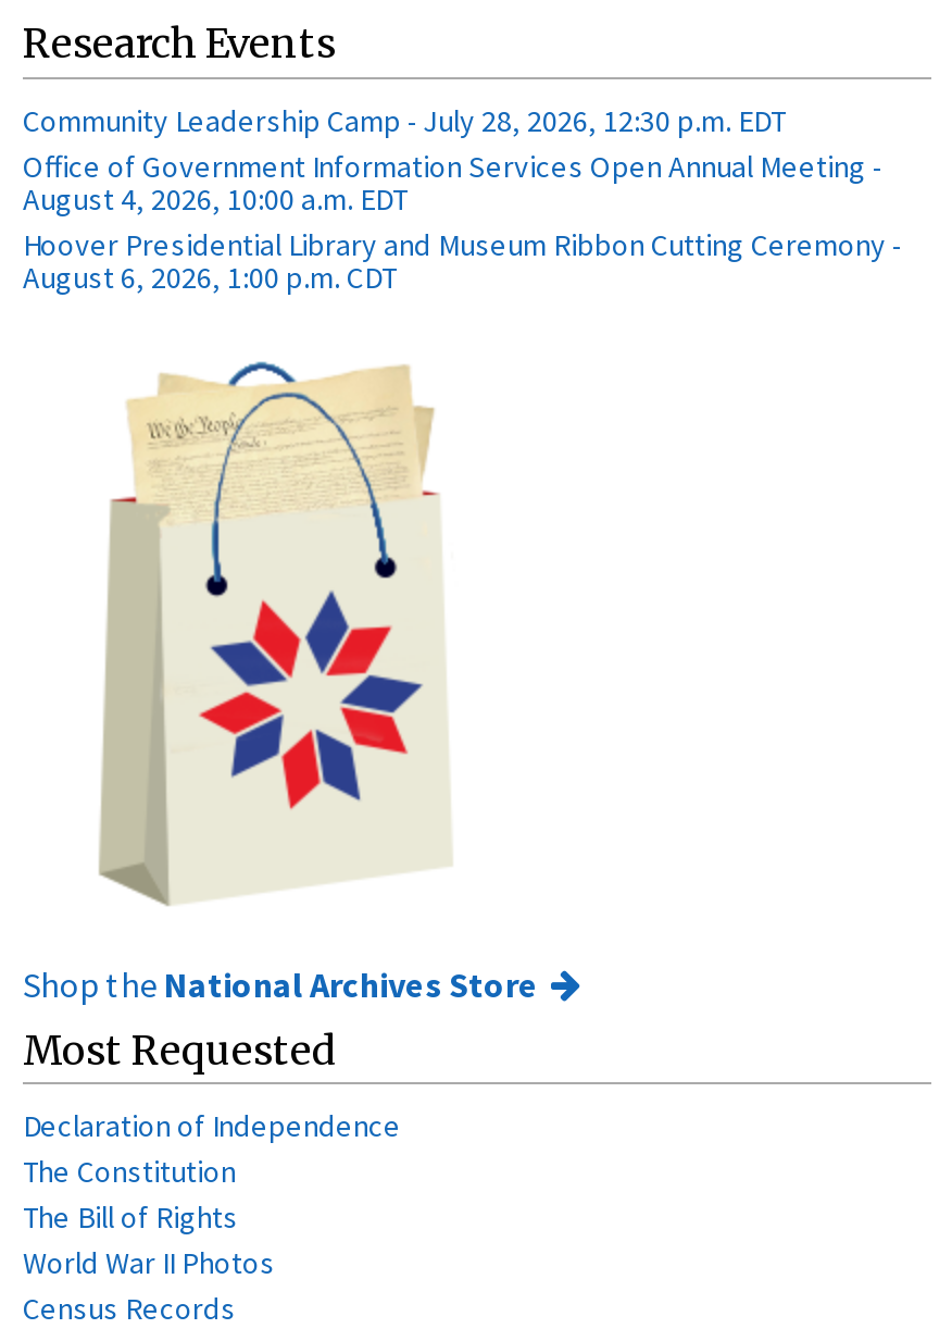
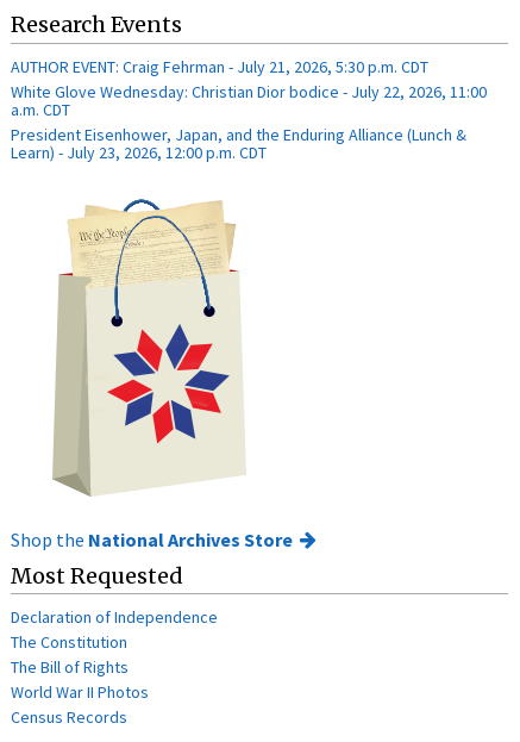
[23,100,901,296] Community Leadership Camp - July 28, 2026, 12:30 p.m. EDT | Office of Government Information Services Open Annual Meeting - | August 4, 2026, 10:00 a.m. EDT | Hoover Presidential Library and Museum Ribbon Cutting Ceremony - | August 6, 2026, 1:00 p.m. CDT -> [11,56,487,163] AUTHOR EVENT: Craig Fehrman - July 21, 2026, 5:30 p.m. CDT | White Glove Wednesday: Christian Dior bodice - July 22, 2026, 11:00 | a.m. CDT | President Eisenhower, Japan, and the Enduring Alliance (Lunch & | Learn) - July 23, 2026, 12:00 p.m. CDT

